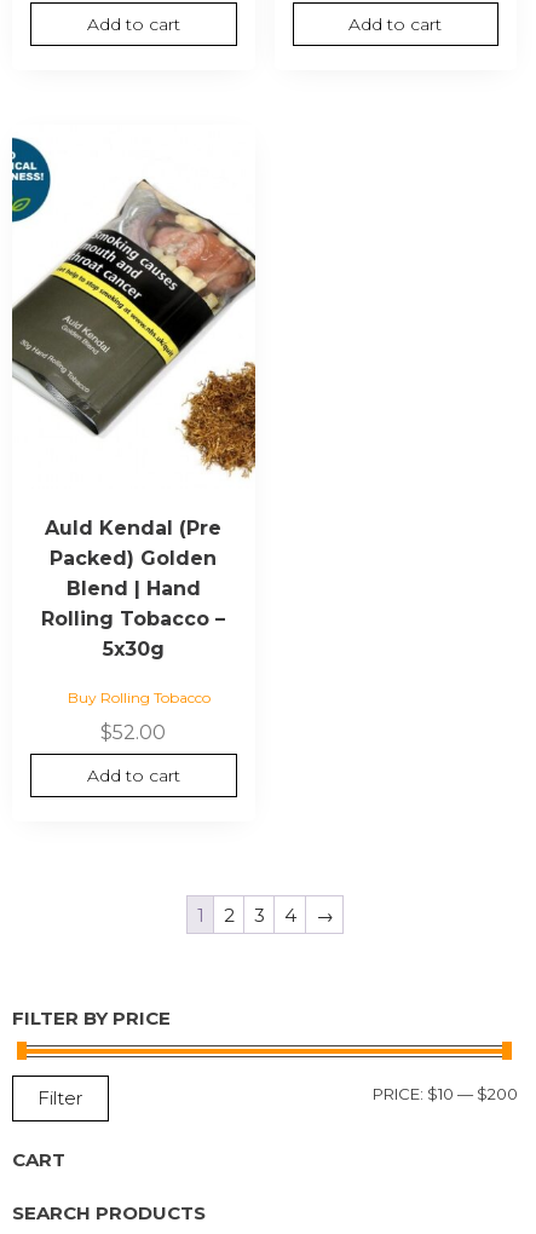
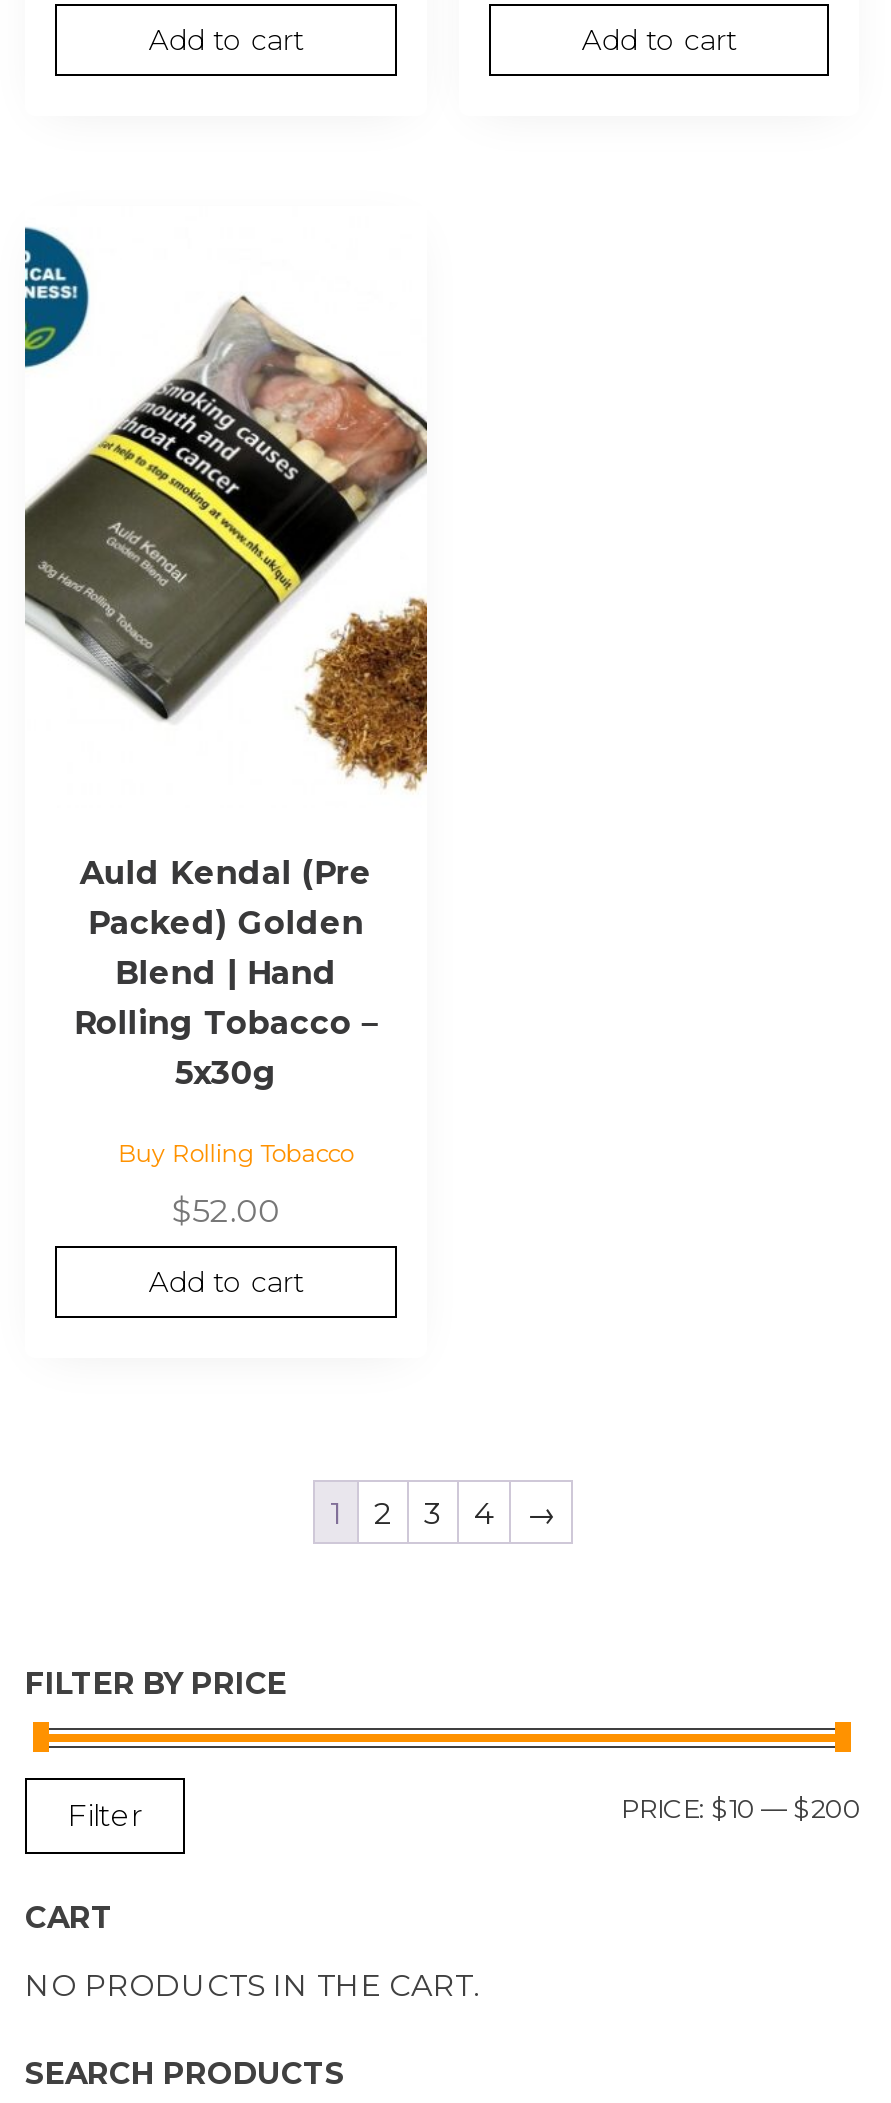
none -> [25,1966,479,2004] NO PRODUCTS IN THE CART.

